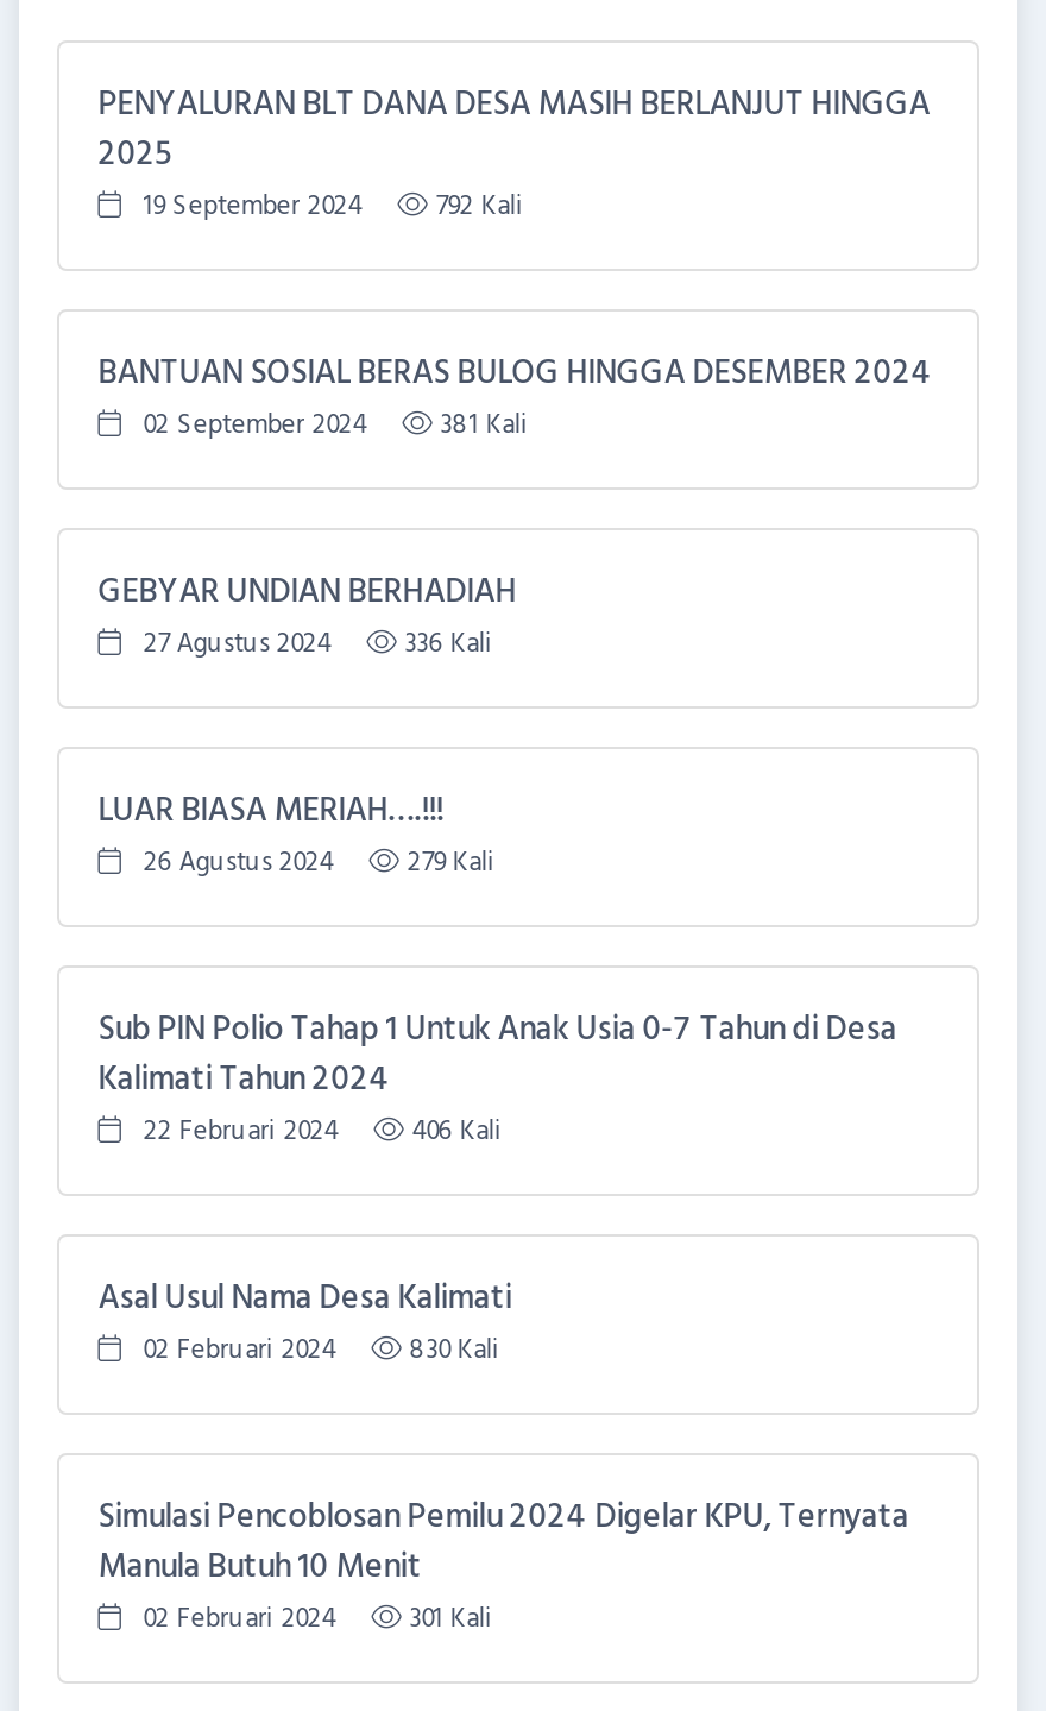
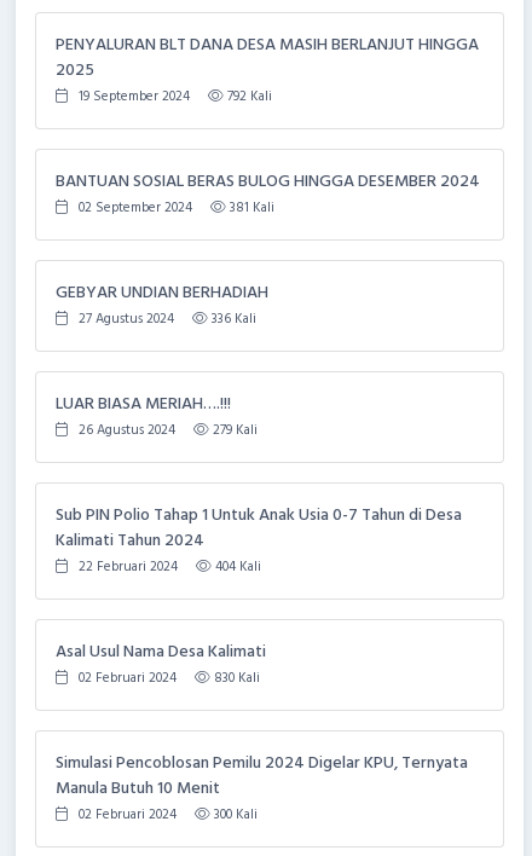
[122,1111,502,1153] 22 Februari 2024 406 Kali -> [68,556,261,578] 22 Februari 2024 404 Kali
[122,1598,493,1641] 02 Februari 2024 301 Kali -> [68,804,258,826] 02 Februari 2024 300 Kali

